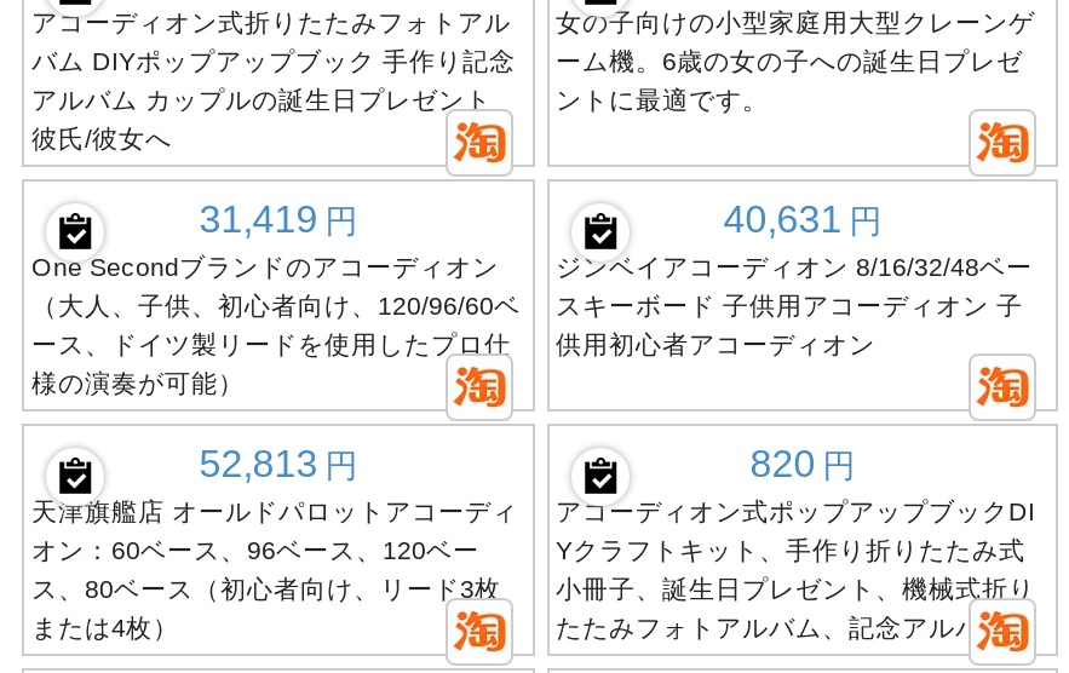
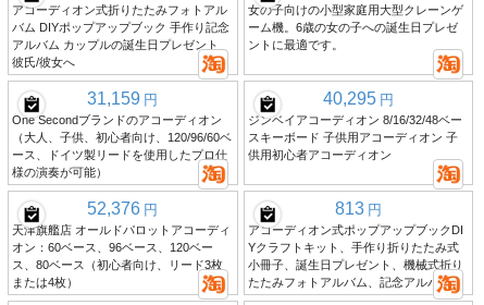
[199,200,356,241] 31,419 円 -> [87,90,158,108] 31,159 円
[723,200,881,241] 40,631 円 -> [323,90,394,108] 40,295 円
[199,444,356,485] 52,813 円 -> [87,200,158,218] 52,376 円
[750,444,854,485] 820 円 -> [335,200,382,218] 813 円

